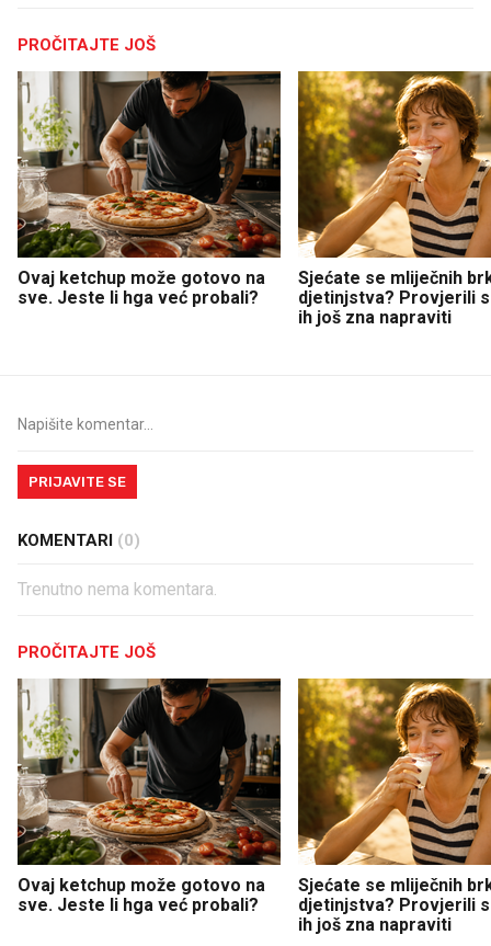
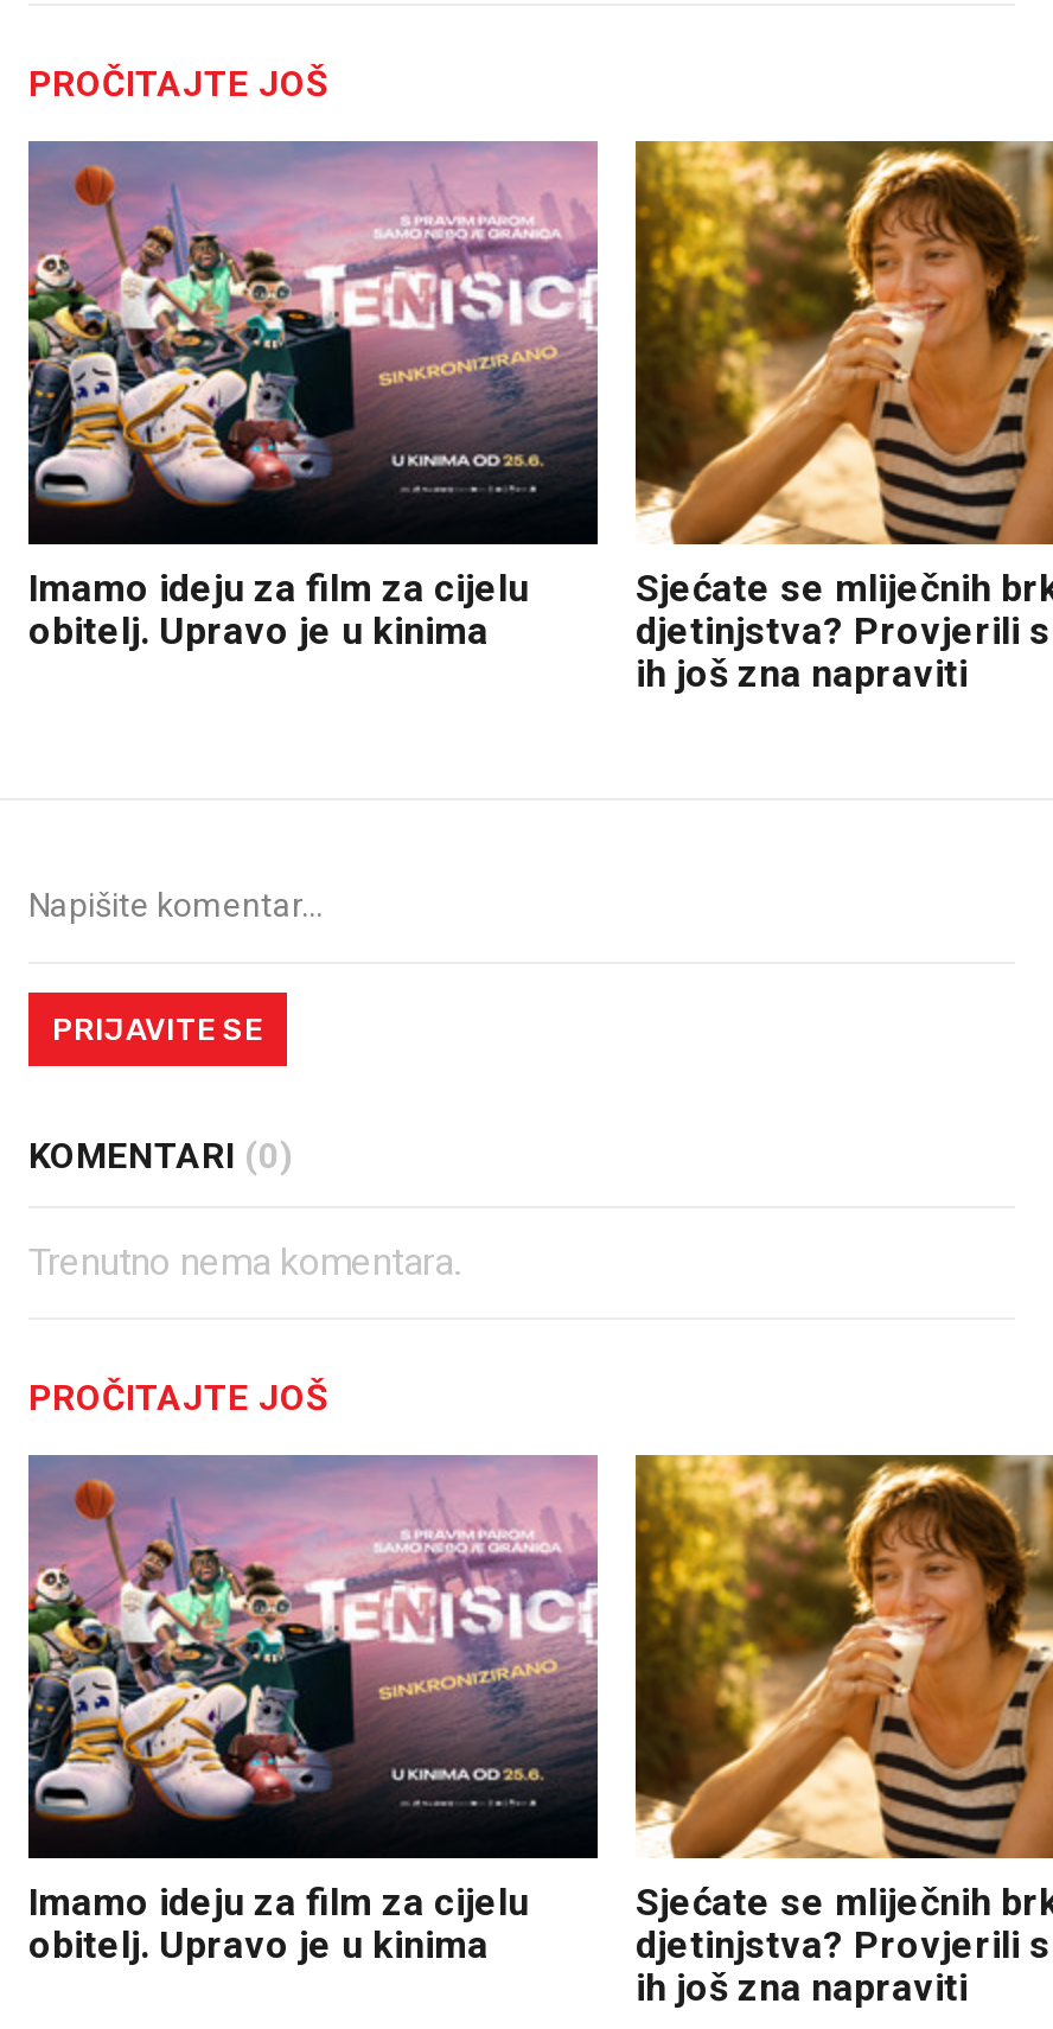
[16,70,282,308] [image] | Ovaj ketchup može gotovo na | sve. Jeste li hga već probali? -> [26,141,600,653] [image] | Imamo ideju za film za cijelu | obitelj. Upravo je u kinima
[16,677,282,915] [image] | Ovaj ketchup može gotovo na | sve. Jeste li hga već probali? -> [26,1455,600,1967] [image] | Imamo ideju za film za cijelu | obitelj. Upravo je u kinima

